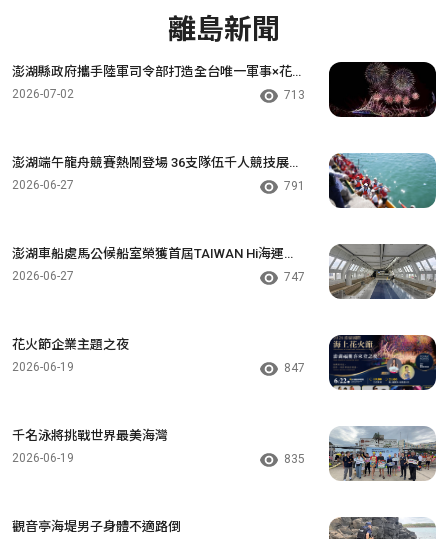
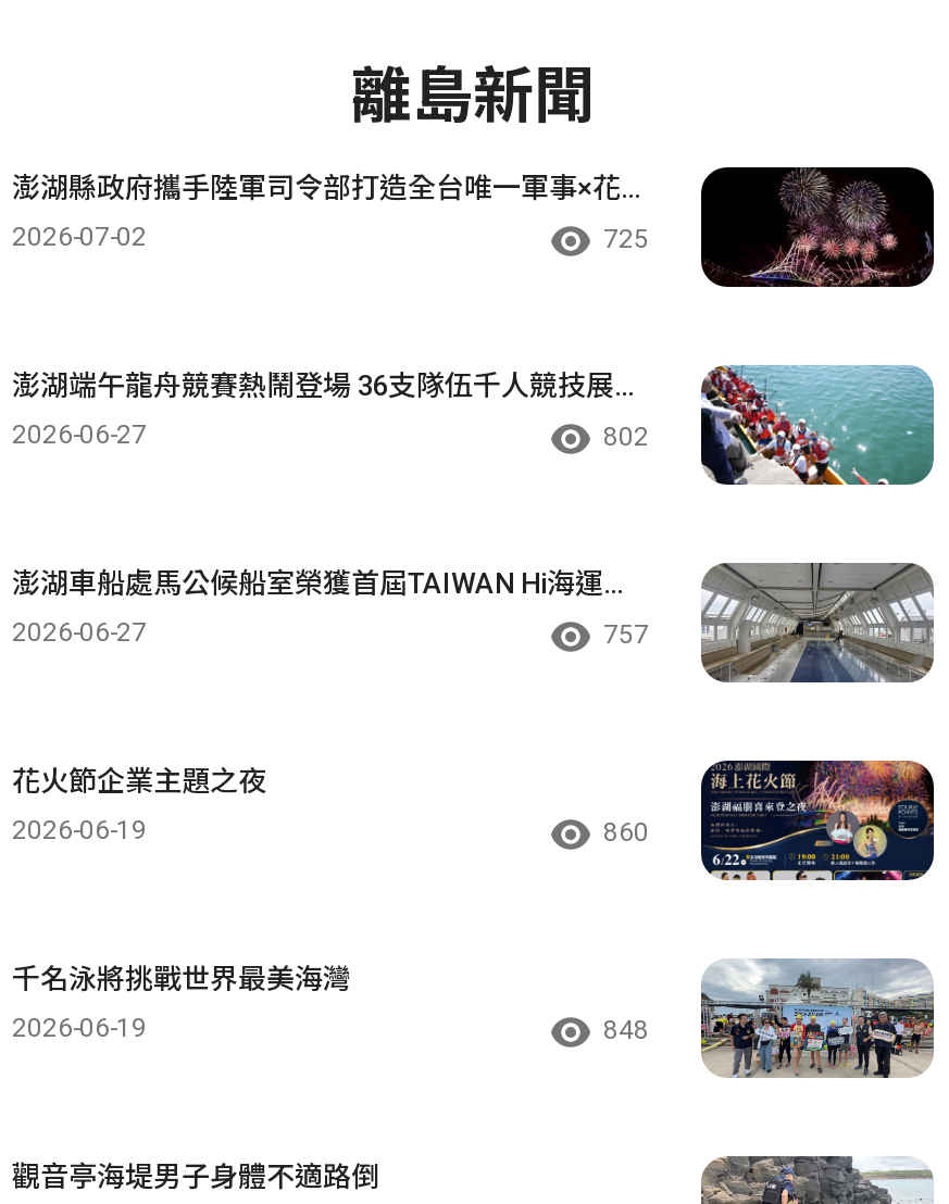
[284,88,305,102] 713 -> [603,225,649,255] 725
[284,179,305,193] 791 -> [603,422,649,453] 802
[284,270,305,284] 747 -> [603,620,649,651] 757
[284,361,305,375] 847 -> [603,818,649,848] 860
[284,452,305,466] 835 -> [603,1016,649,1046] 848

